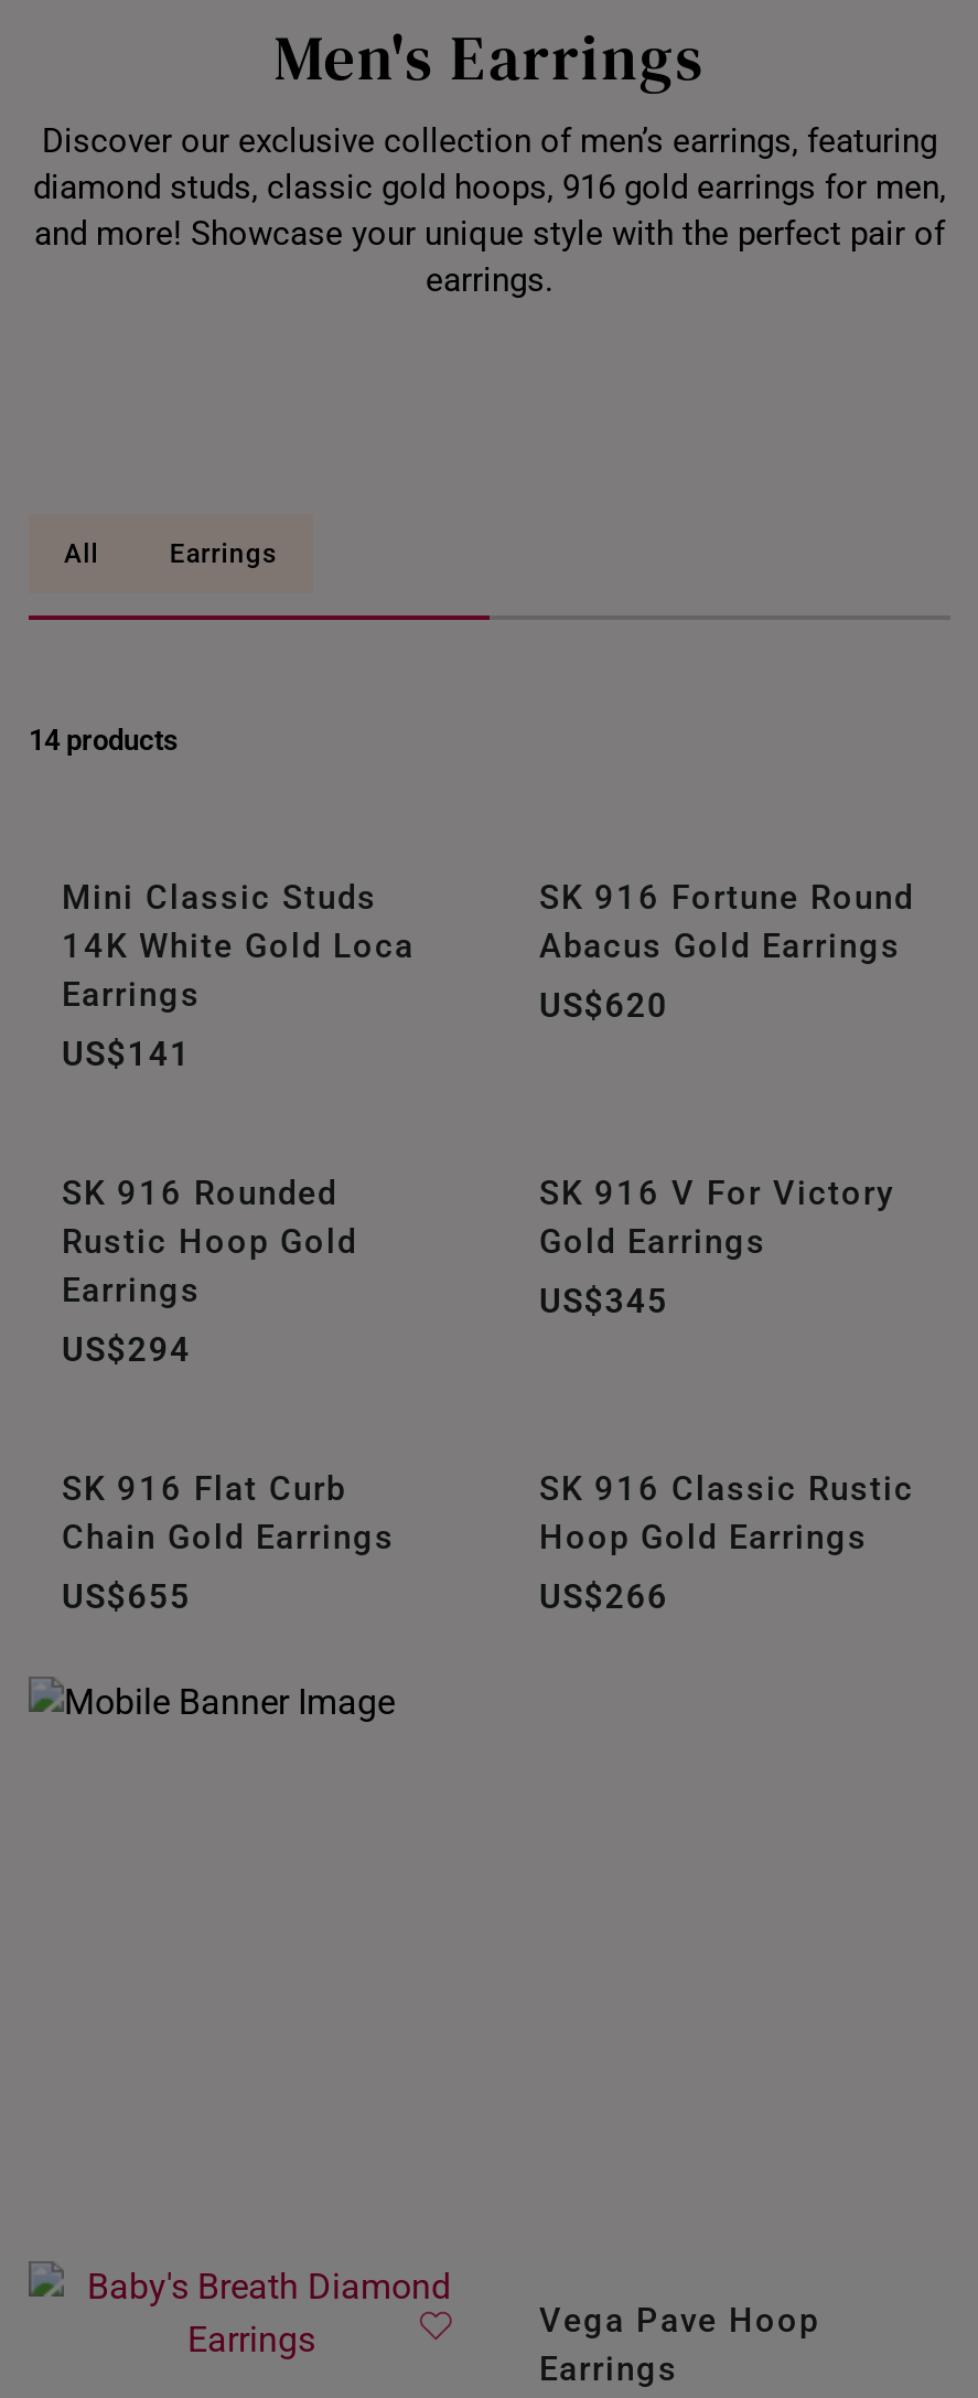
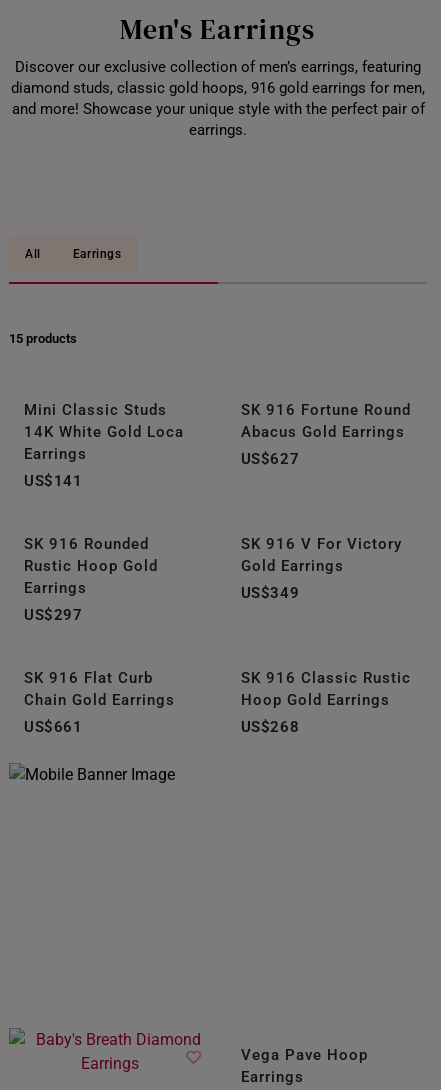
[29,724,179,757] 14 products -> [9,331,77,346] 15 products
[539,986,668,1026] US$620 -> [240,450,299,468] US$627
[539,1282,668,1321] US$345 -> [240,584,299,602] US$349
[62,1330,191,1370] US$294 -> [24,606,83,624] US$297
[62,1577,191,1617] US$655 -> [24,718,83,736] US$661
[539,1577,668,1617] US$266 -> [240,718,299,736] US$268

